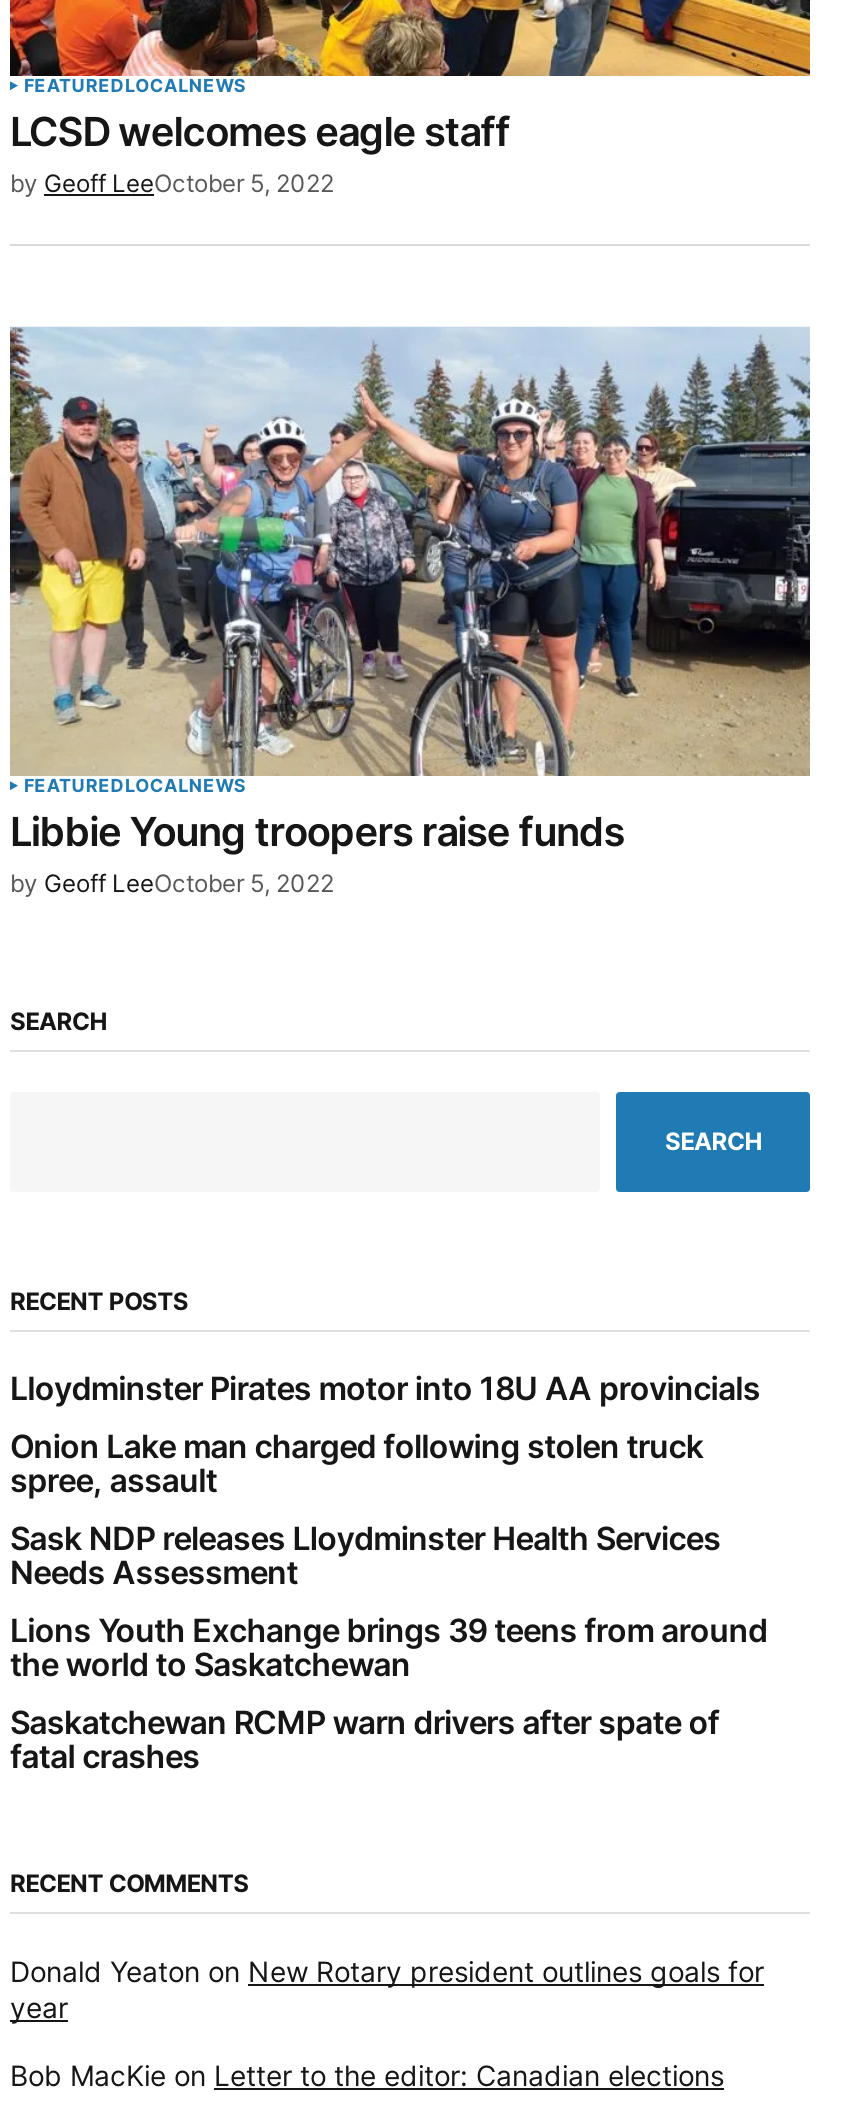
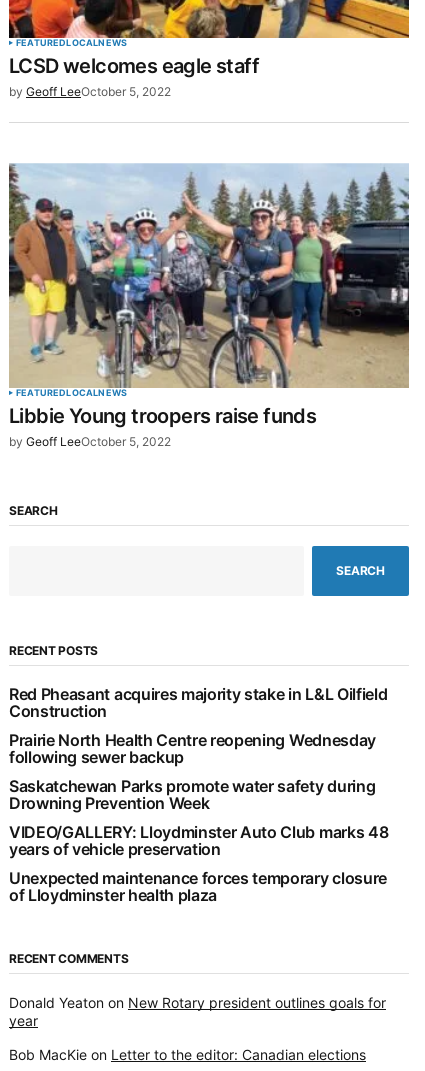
[10,1367,767,1775] Lloydminster Pirates motor into 18U AA provincials | Onion Lake man charged following stolen truck | spree, assault | Sask NDP releases Lloydminster Health Services | Needs Assessment | Lions Youth Exchange brings 39 teens from around | the world to Saskatchewan | Saskatchewan RCMP warn drivers after spate of | fatal crashes -> [9,684,388,905] Red Pheasant acquires majority stake in L&L Oilfield | Construction | Prairie North Health Centre reopening Wednesday | following sewer backup | Saskatchewan Parks promote water safety during | Drowning Prevention Week | VIDEO/GALLERY: Lloydminster Auto Club marks 48 | years of vehicle preservation | Unexpected maintenance forces temporary closure | of Lloydminster health plaza

